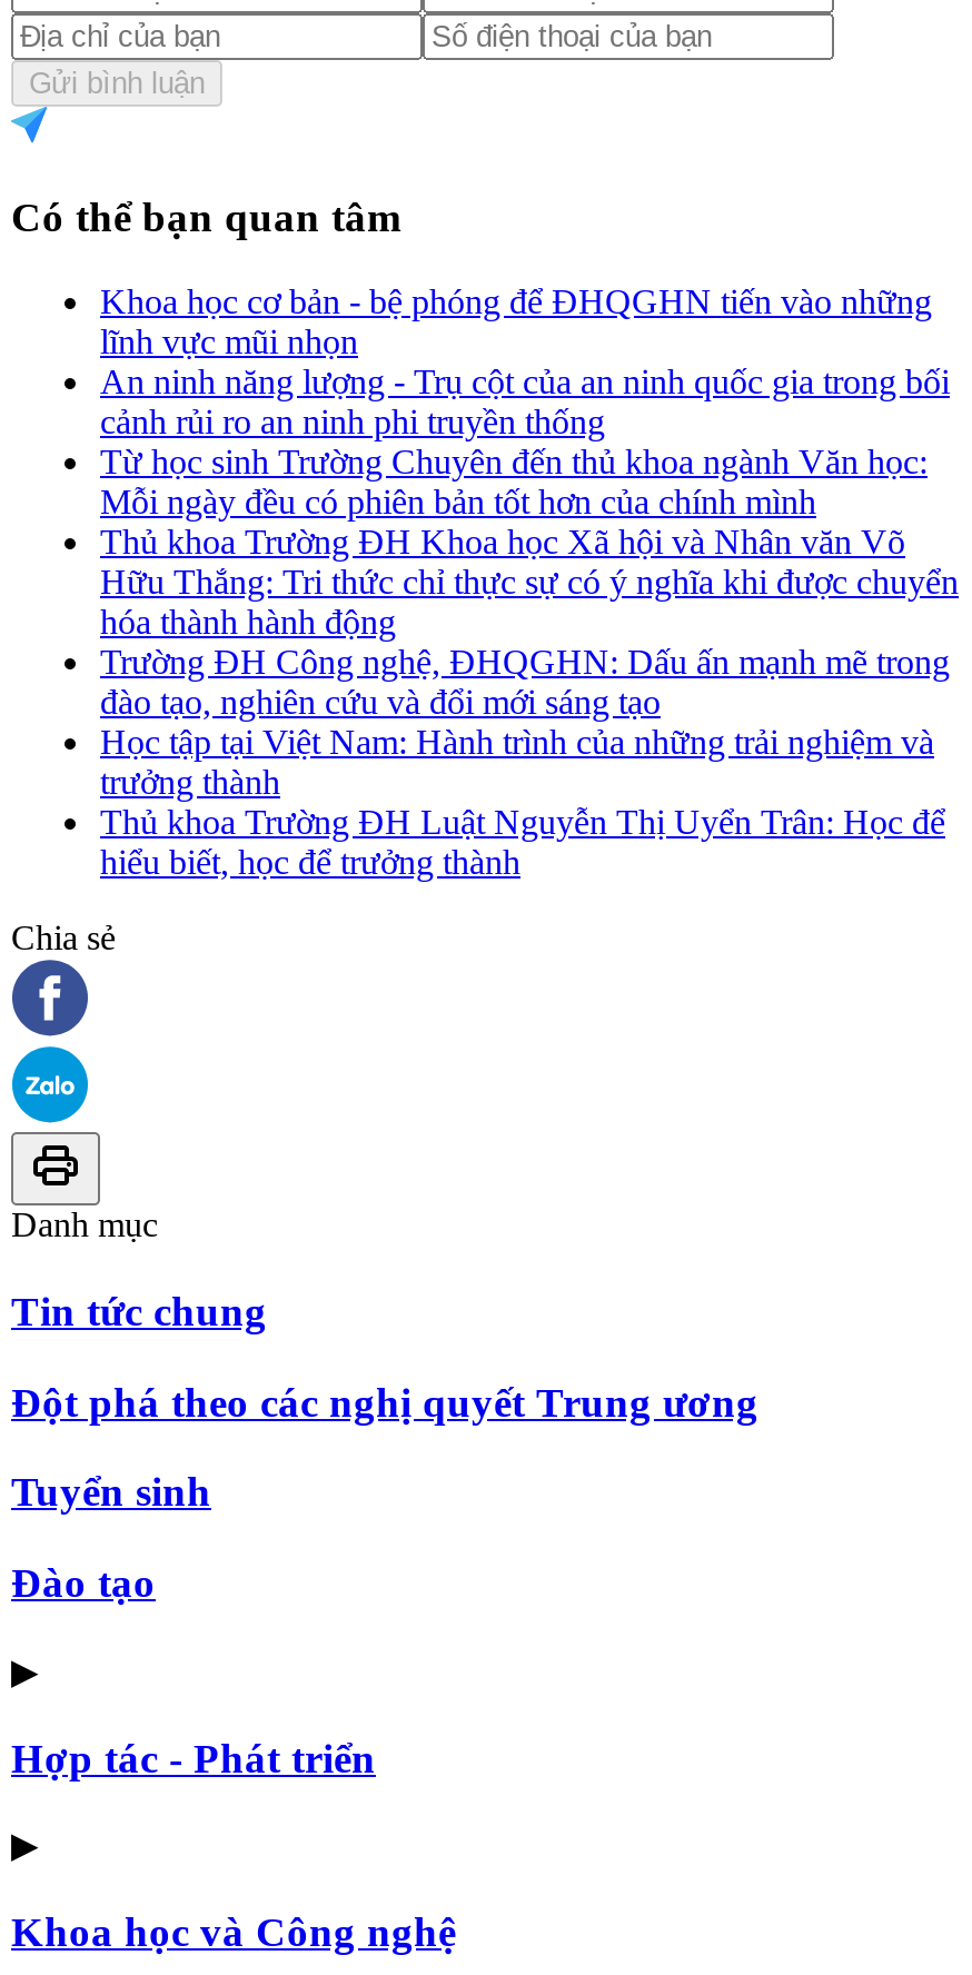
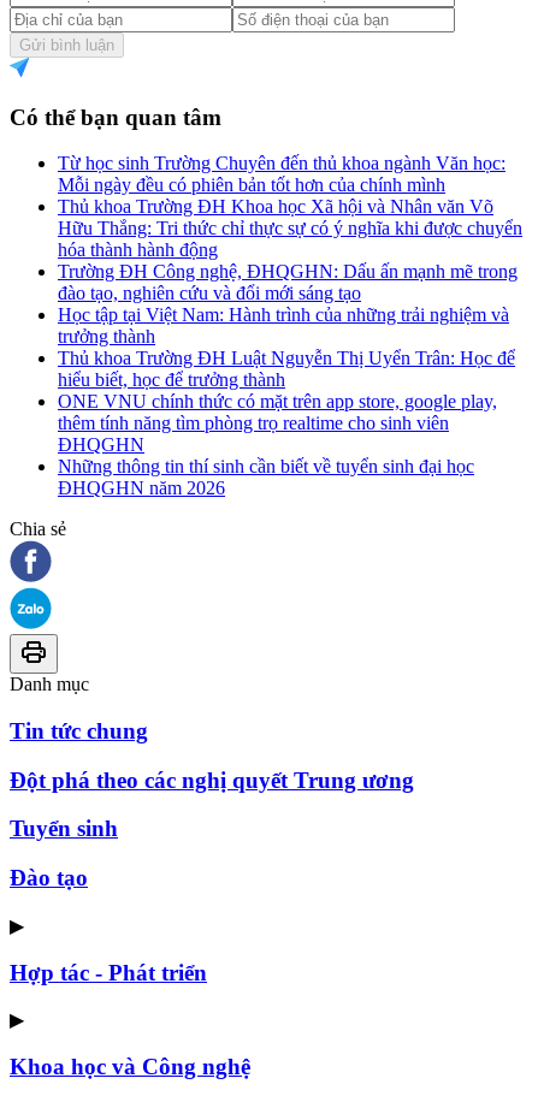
[100,283,950,441] Khoa học cơ bản - bệ phóng để ĐHQGHN tiến vào những | lĩnh vực mũi nhọn | An ninh năng lượng - Trụ cột của an ninh quốc gia trong bối | cảnh rủi ro an ninh phi truyền thống -> none
moved [100,443,959,881] -> [58,153,522,390]: Từ học sinh Trường Chuyên đến thủ khoa ngành Văn học: | Mỗi ngày đều có phiên bản tốt hơn của chính mình | Thủ khoa Trường ĐH Khoa học Xã hội và Nhân văn Võ | ... | Thủ khoa Trường ĐH Luật Nguyễn Thị Uyển Trân: Học để | hiểu biết, học để trưởng thành
none -> [58,391,497,498] ONE VNU chính thức có mặt trên app store, google play, | thêm tính năng tìm phòng trọ realtime cho sinh viên | ĐHQGHN | Những thông tin thí sinh cần biết về tuyển sinh đại học | ĐHQGHN năm 2026

